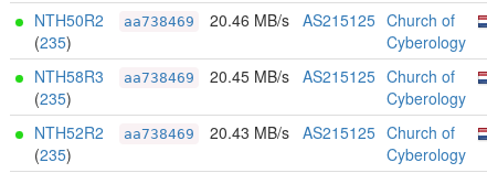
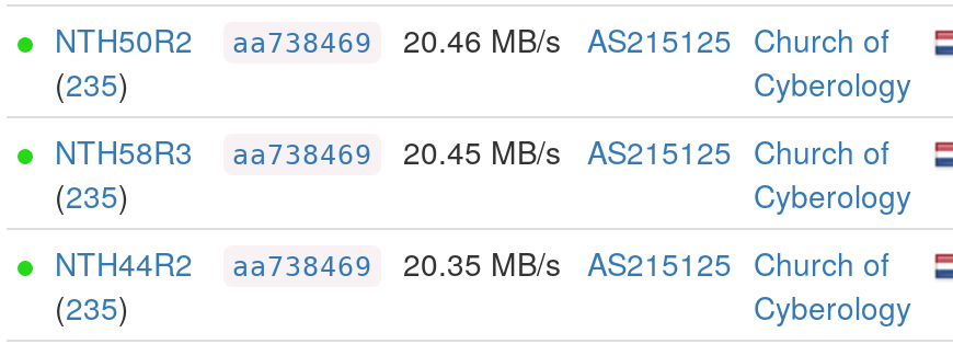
[34,121,104,143] NTH52R2 -> [55,241,193,285] NTH44R2
[210,121,455,143] 20.43 MB/s AS215125 Church of -> [403,241,889,285] 20.35 MB/s AS215125 Church of

